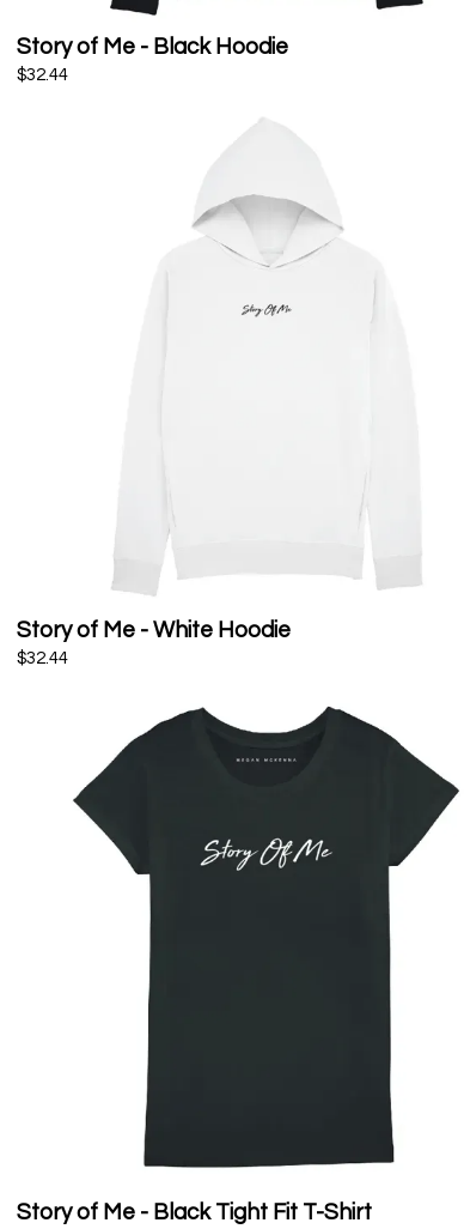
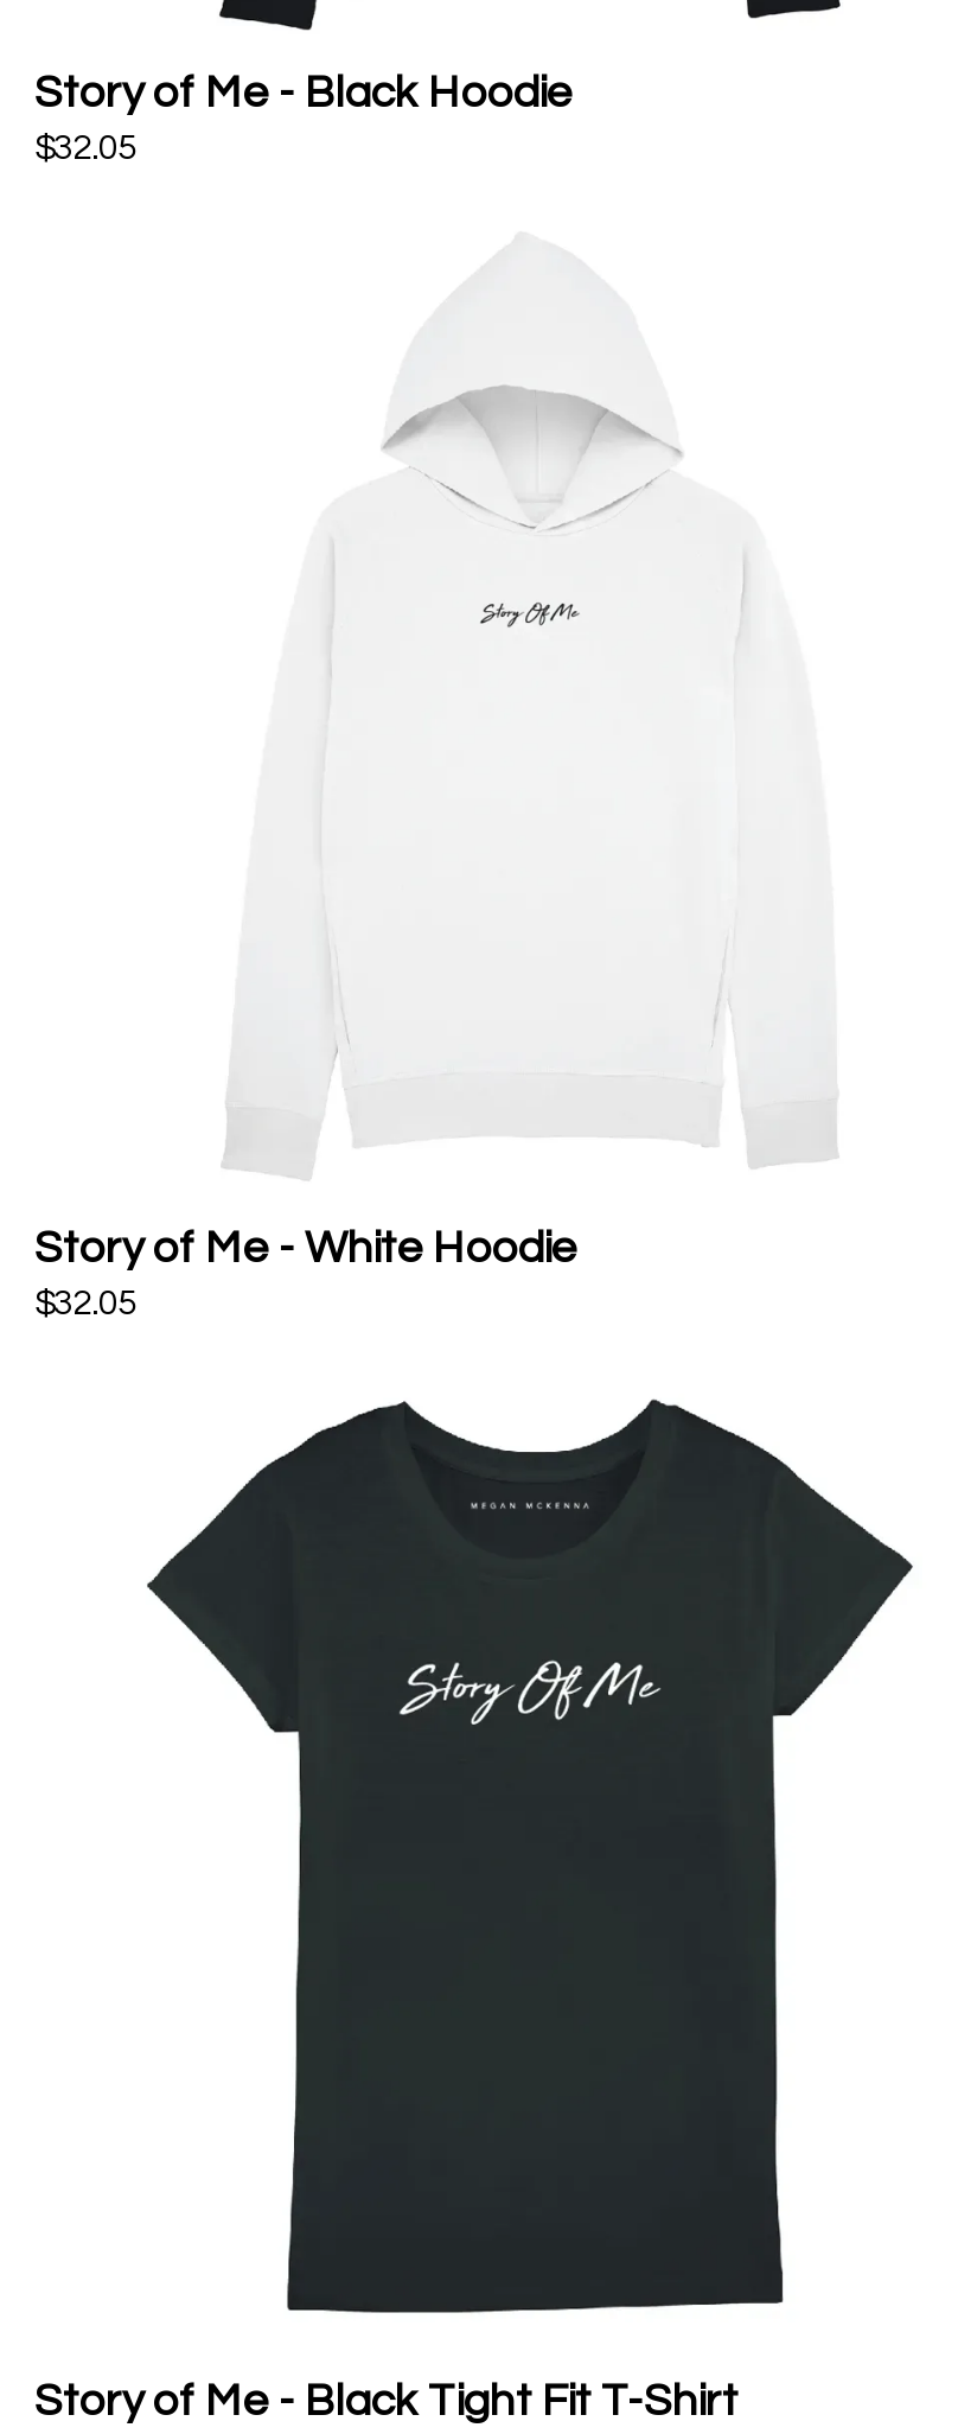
[17,66,68,84] $32.44 -> [34,131,136,167] $32.05
[17,649,68,667] $32.44 -> [34,1286,136,1321] $32.05

